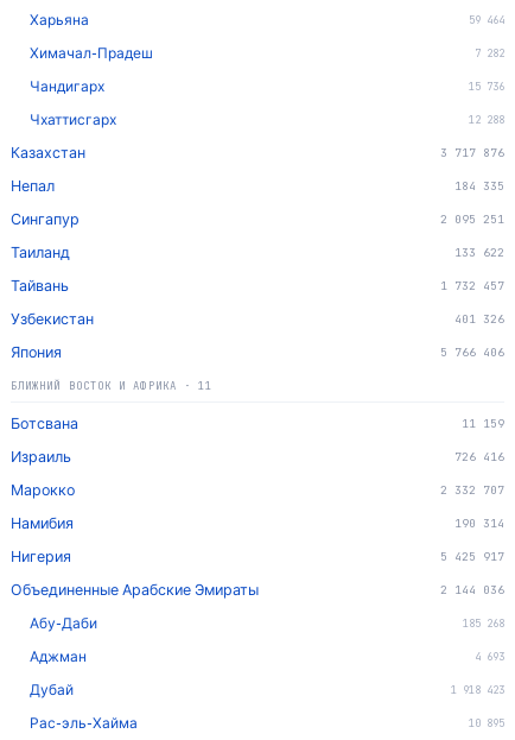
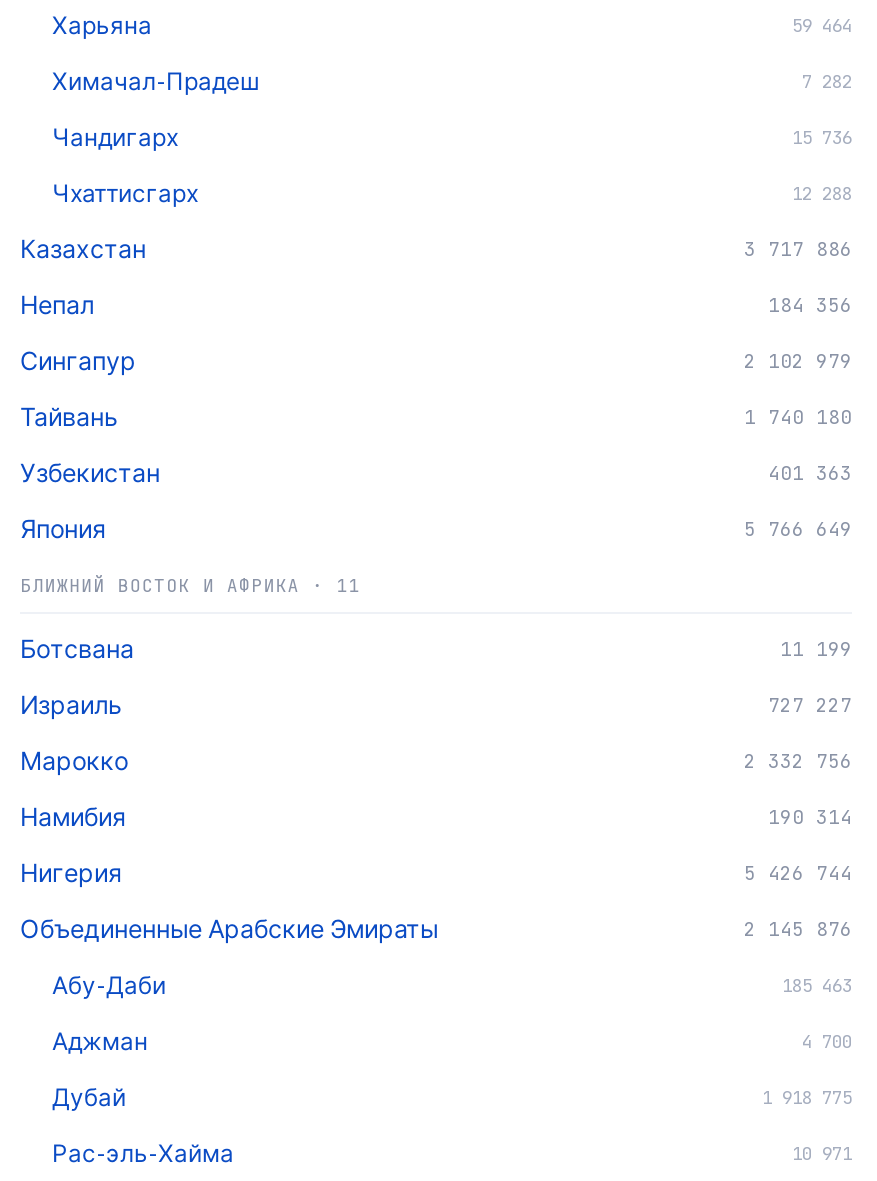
[440,145,504,160] 3 717 876 -> [744,236,852,262] 3 717 886
[454,178,504,194] 184 335 -> [768,292,852,318] 184 356
[11,211,504,261] 2 095 251 | Таиланд | 133 622 -> [744,348,852,374] 2 102 979
[440,278,504,293] 1 732 457 -> [744,404,852,430] 1 740 180
[454,311,504,327] 401 326 -> [768,460,852,486] 401 363
[440,344,504,360] 5 766 406 -> [744,516,852,542] 5 766 649
[462,416,504,431] 11 159 -> [780,636,852,662] 11 199
[454,449,504,464] 726 416 -> [768,692,852,718] 727 227
[440,482,504,498] 2 332 707 -> [744,748,852,774] 2 332 756
[440,549,504,564] 5 425 917 -> [744,860,852,886] 5 426 744
[440,582,504,597] 2 144 036 -> [744,916,852,942] 2 145 876
[463,616,504,630] 185 268 -> [782,973,852,997] 185 463
[475,649,504,663] 4 693 -> [802,1029,852,1053] 4 700
[451,682,504,697] 1 918 423 -> [762,1085,852,1109] 1 918 775
[469,716,504,730] 10 895 -> [792,1141,852,1165] 10 971

